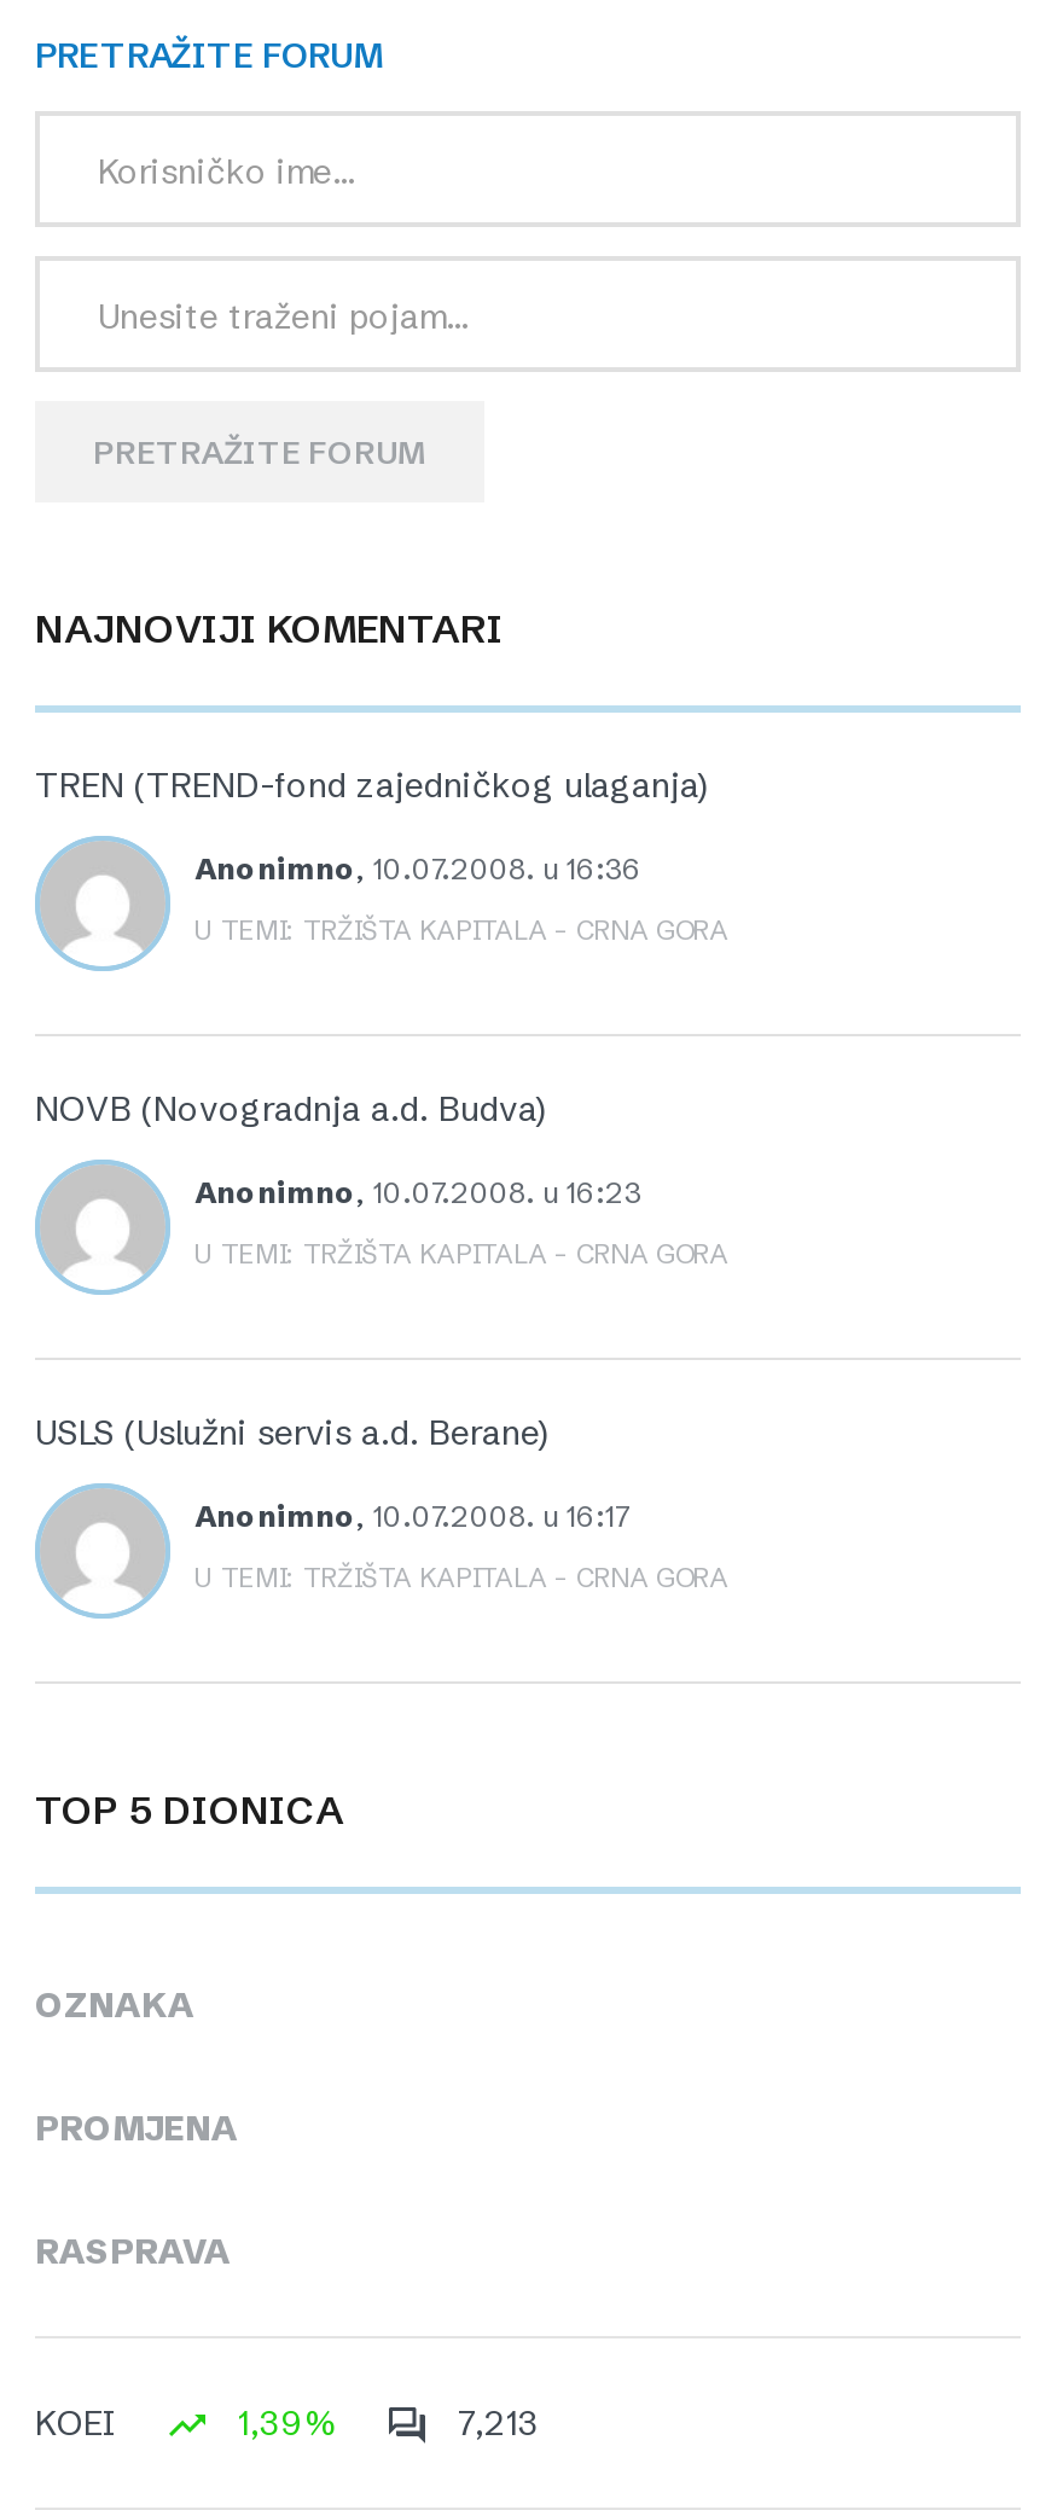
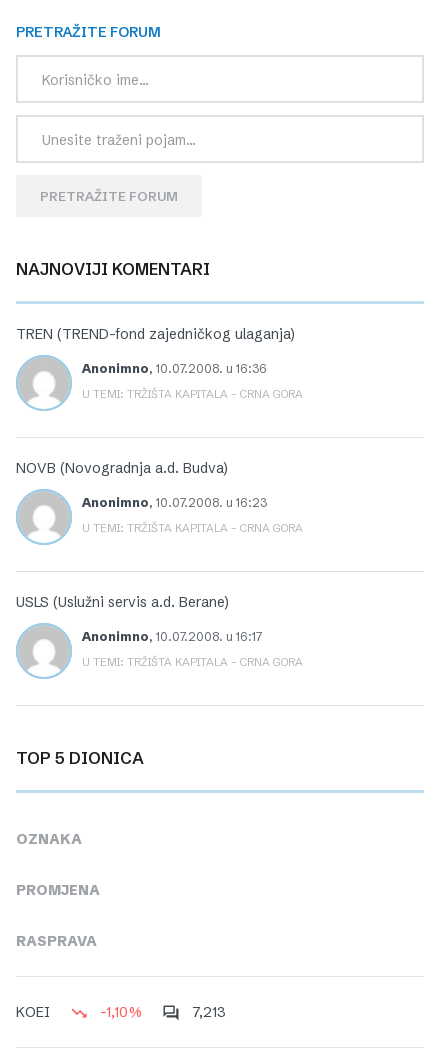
[228,2401,337,2445] 1,39% -> [96,1003,142,1021] -1,10%

